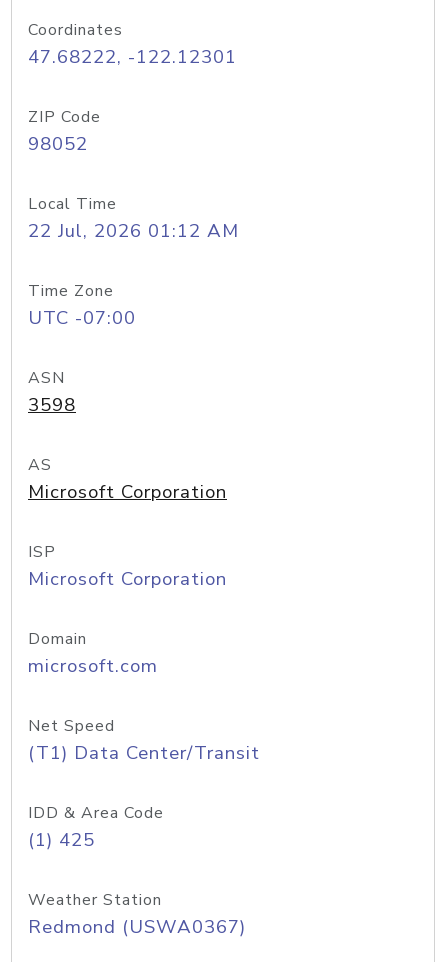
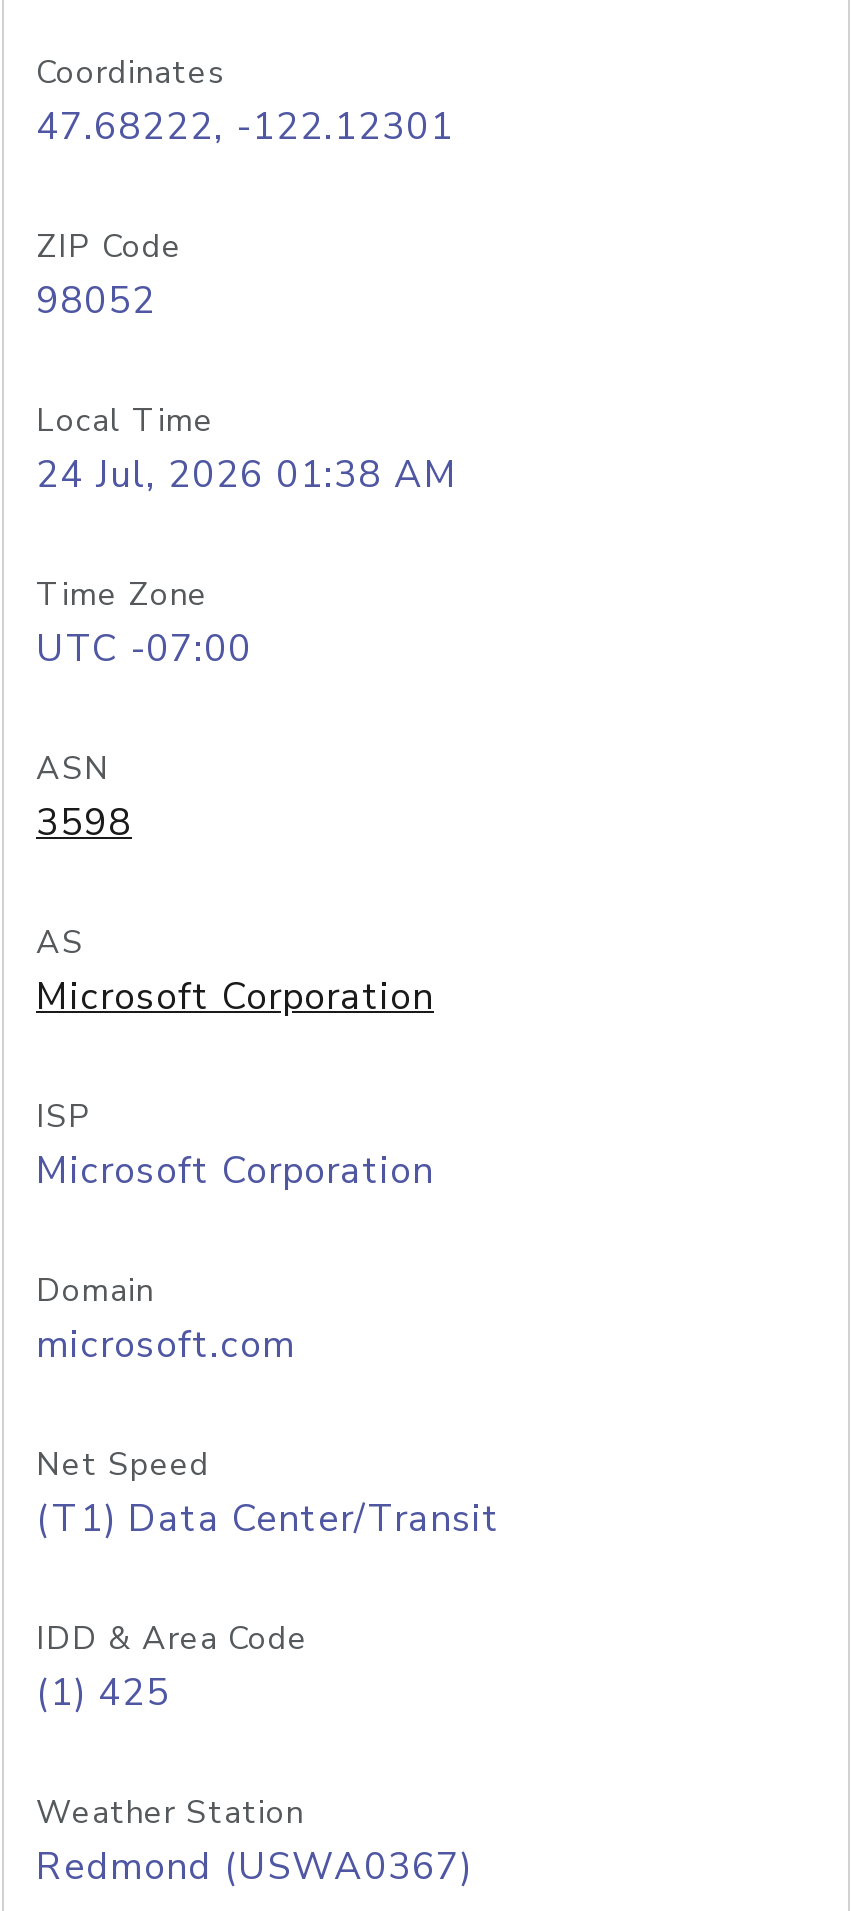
[28,218,239,244] 22 Jul, 2026 01:12 AM -> [36,449,458,501] 24 Jul, 2026 01:38 AM

